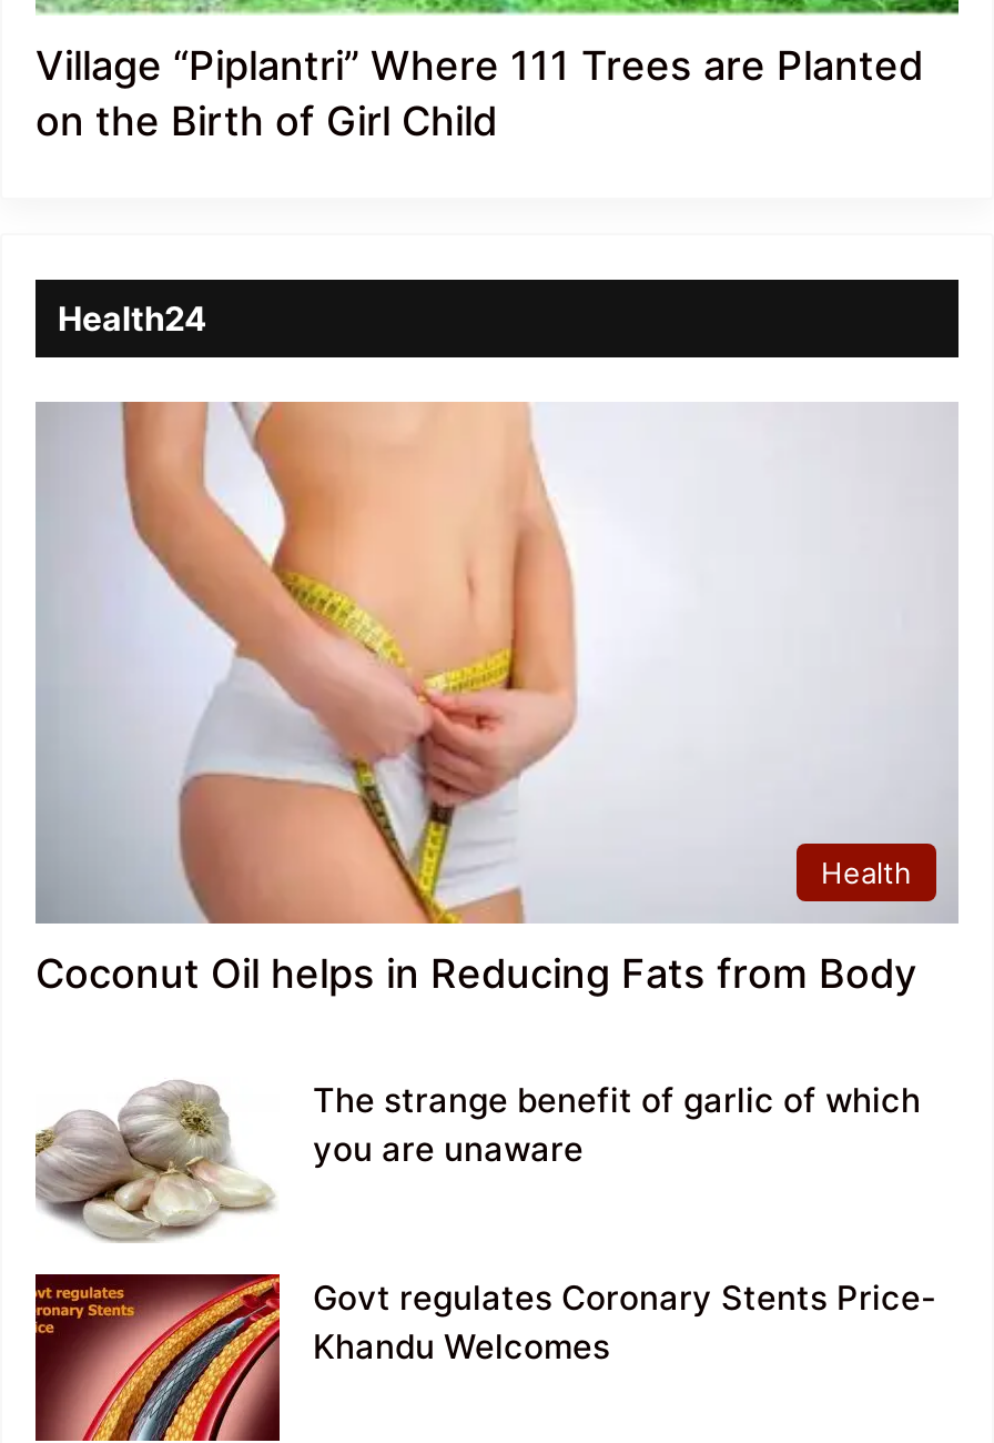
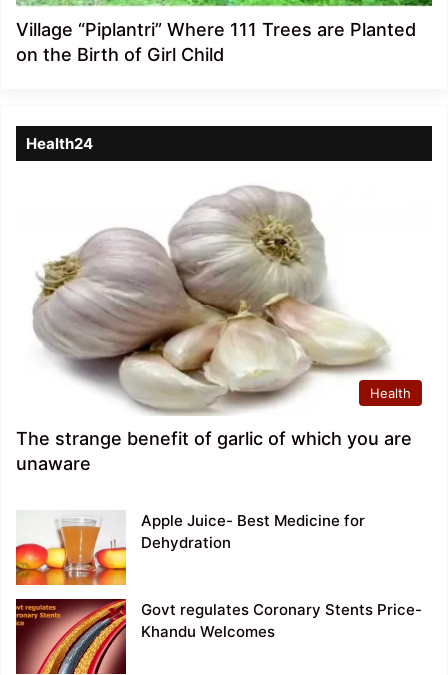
[33,400,958,997] [image] | Coconut Oil helps in Reducing Fats from Body -> [16,181,431,474] [image] | The strange benefit of garlic of which you are | unaware
[33,1079,921,1243] [image] | The strange benefit of garlic of which | you are unaware -> [15,511,365,586] [image] | Apple Juice- Best Medicine for | Dehydration

